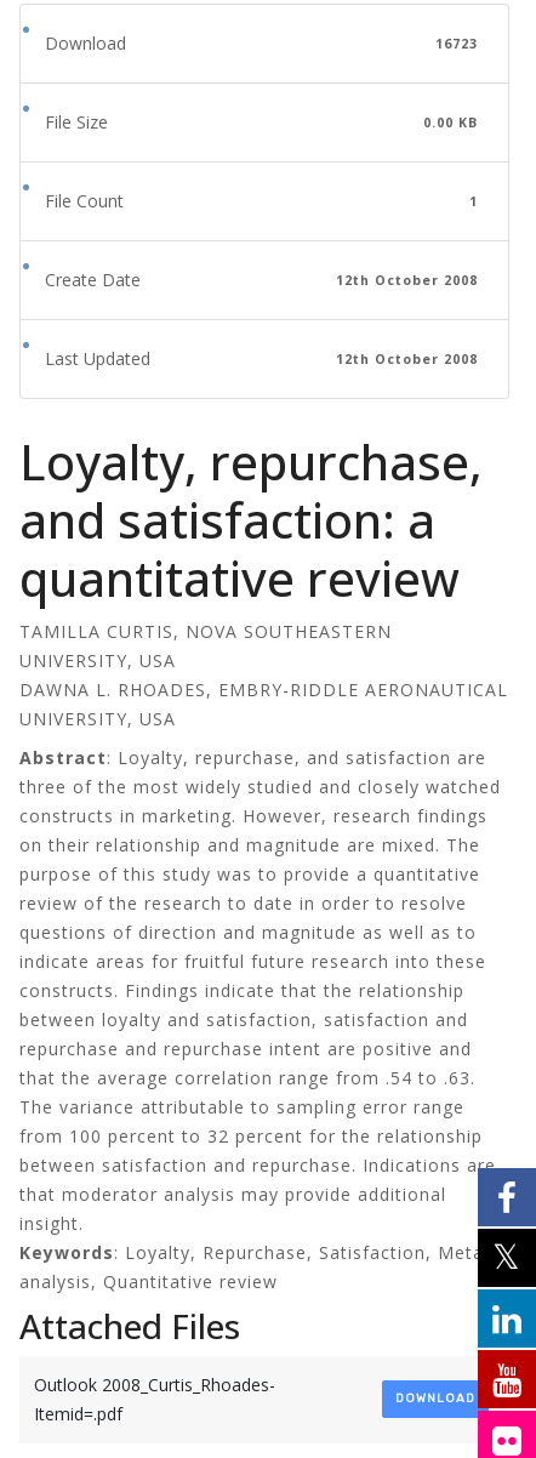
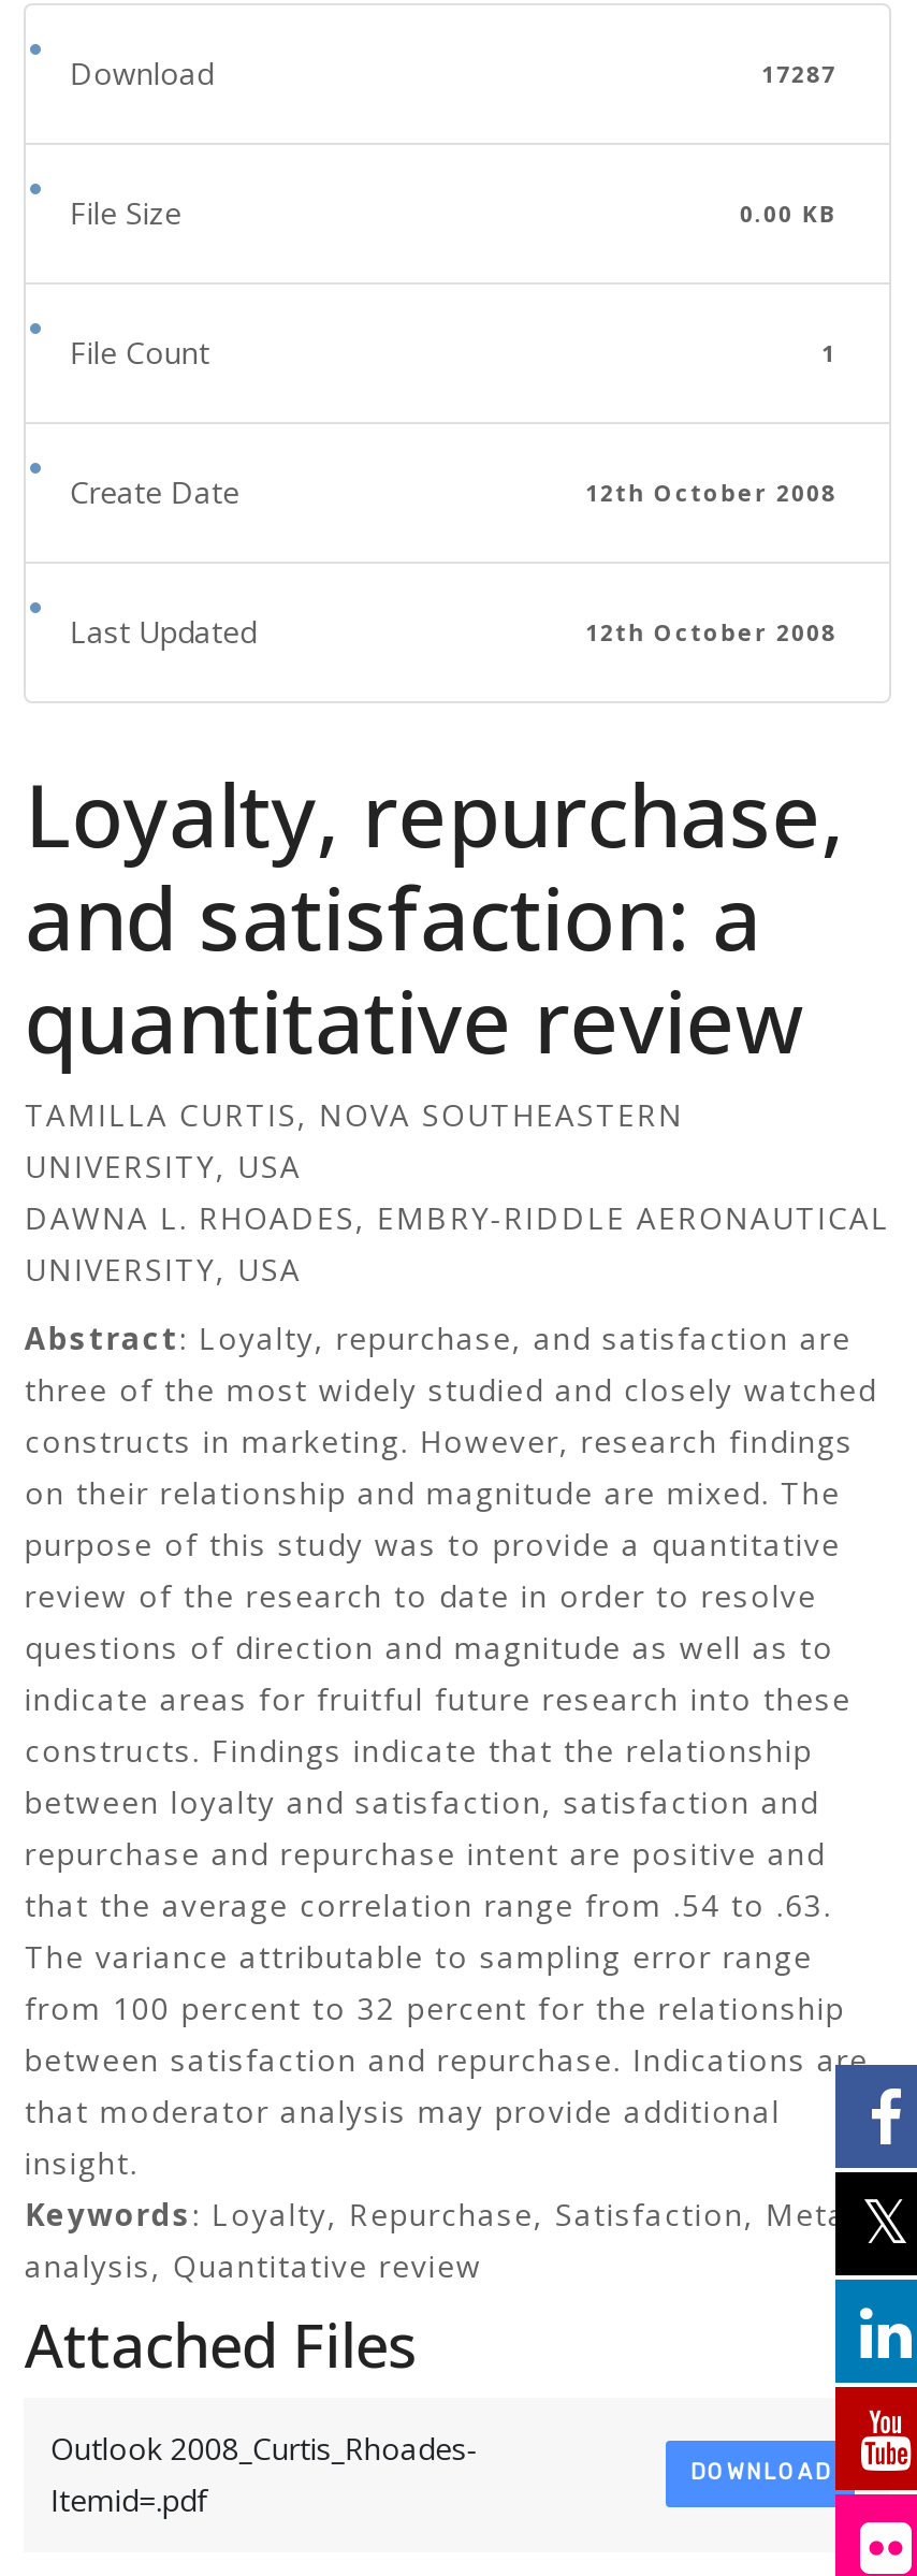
[436,35,478,52] 16723 -> [761,59,836,89] 17287

